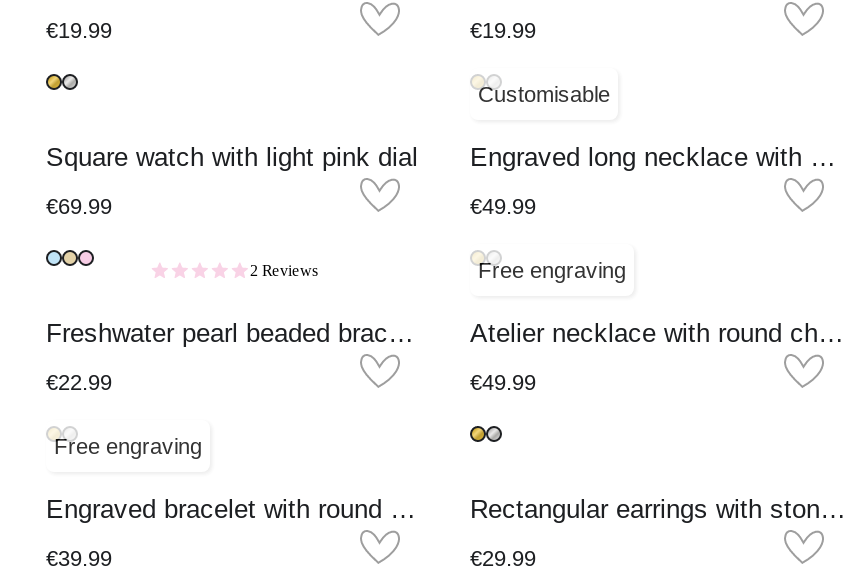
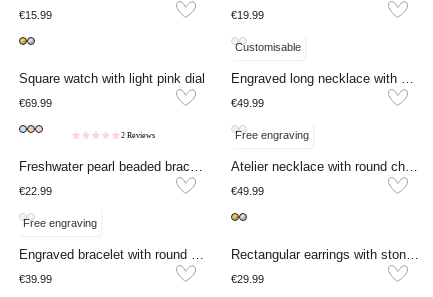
[46,19,112,43] €19.99 -> [19,9,52,21] €15.99

